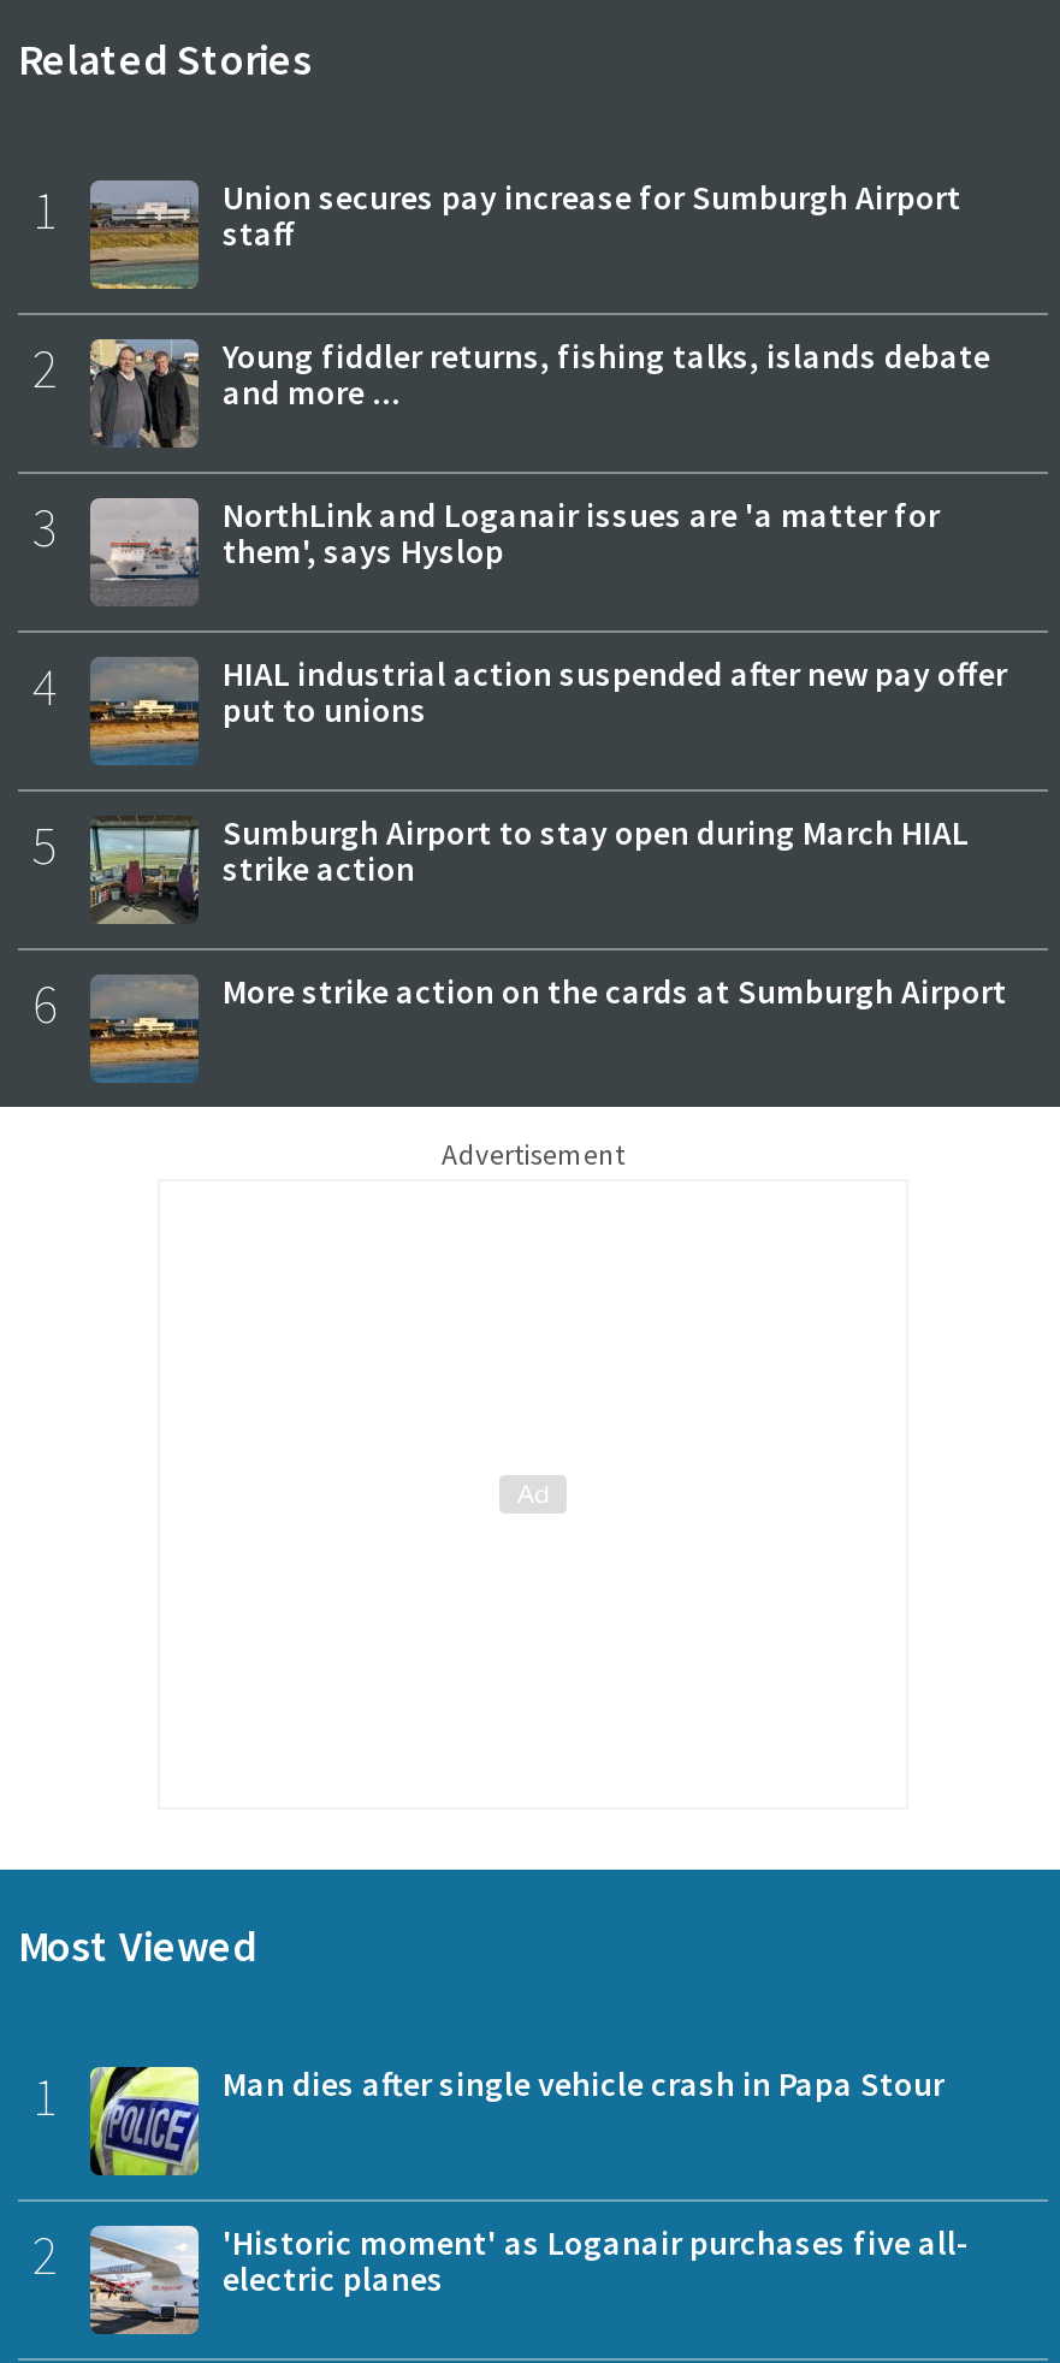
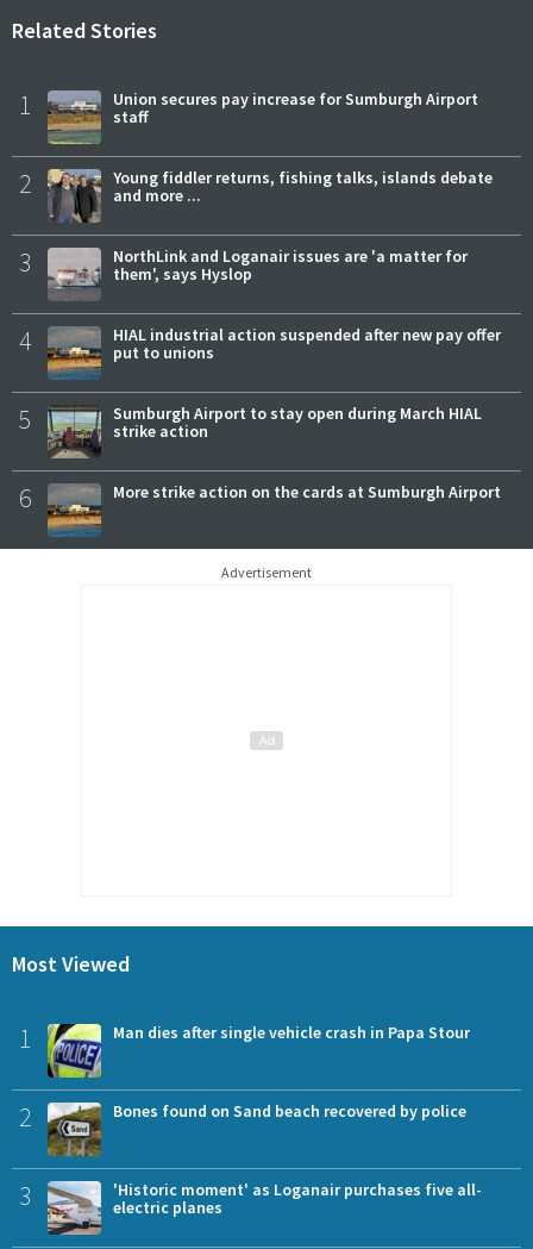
none -> [19,1100,466,1212] [image] | Bones found on Sand beach recovered by police | 3

